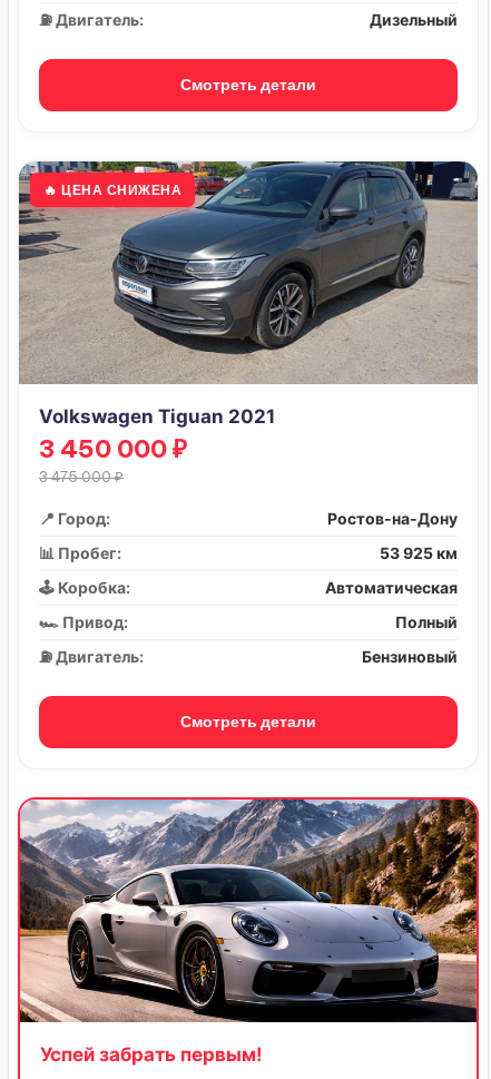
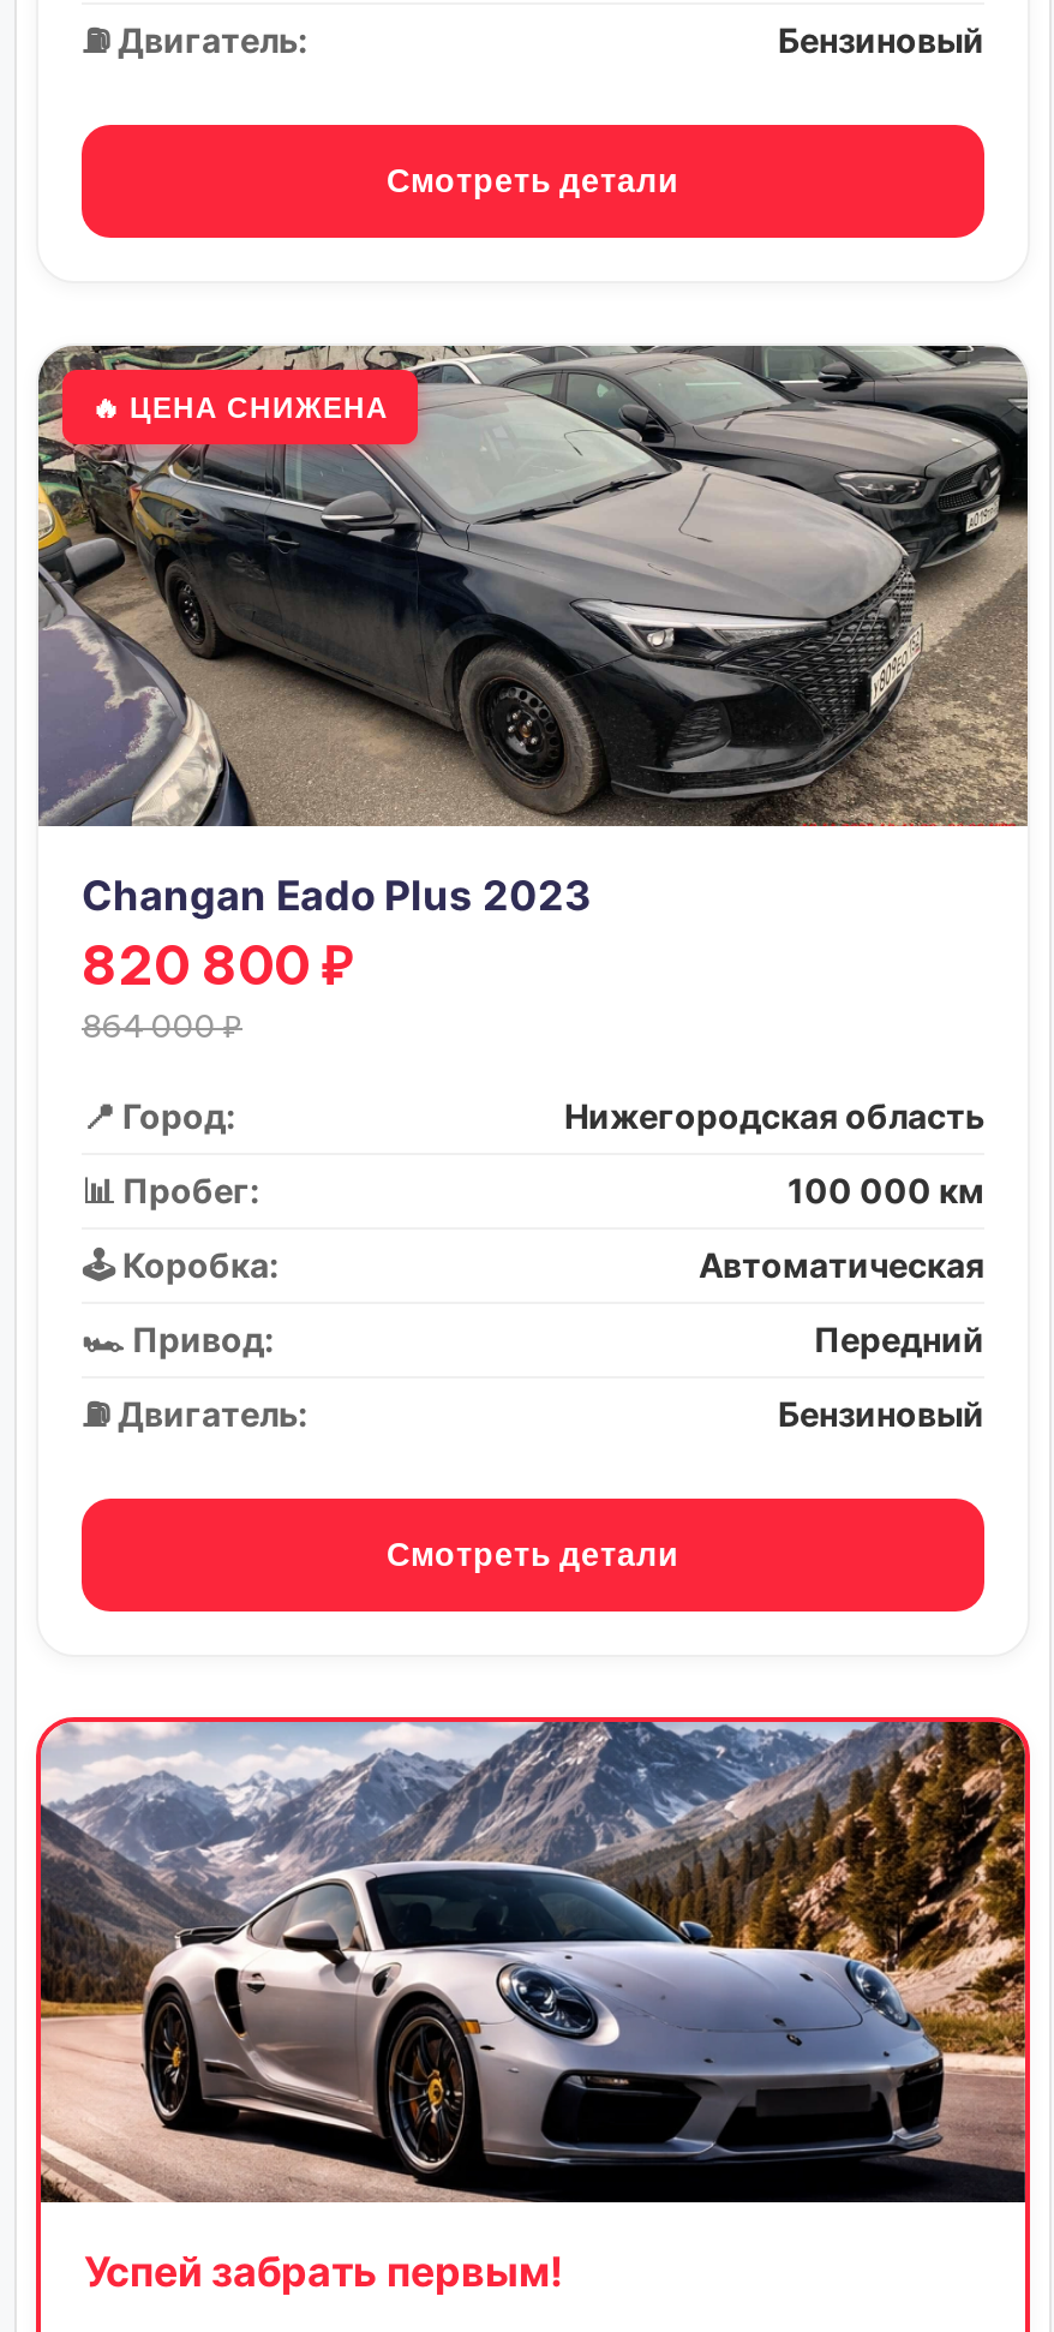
[370,10,458,29] Дизельный -> [778,20,984,61] Бензиновый
[18,160,478,486] [image] | Volkswagen Tiguan 2021 | 3 450 000 ₽ | 3 475 000 ₽ -> [36,343,1028,1046] [image] | Changan Eado Plus 2023 | 820 800 ₽ | 864 000 ₽
[327,509,458,528] Ростов-на-Дону -> [564,1096,984,1137] Нижегородская область
[380,544,458,563] 53 925 км -> [787,1171,984,1211] 100 000 км
[395,613,458,632] Полный -> [814,1319,984,1360] Передний

